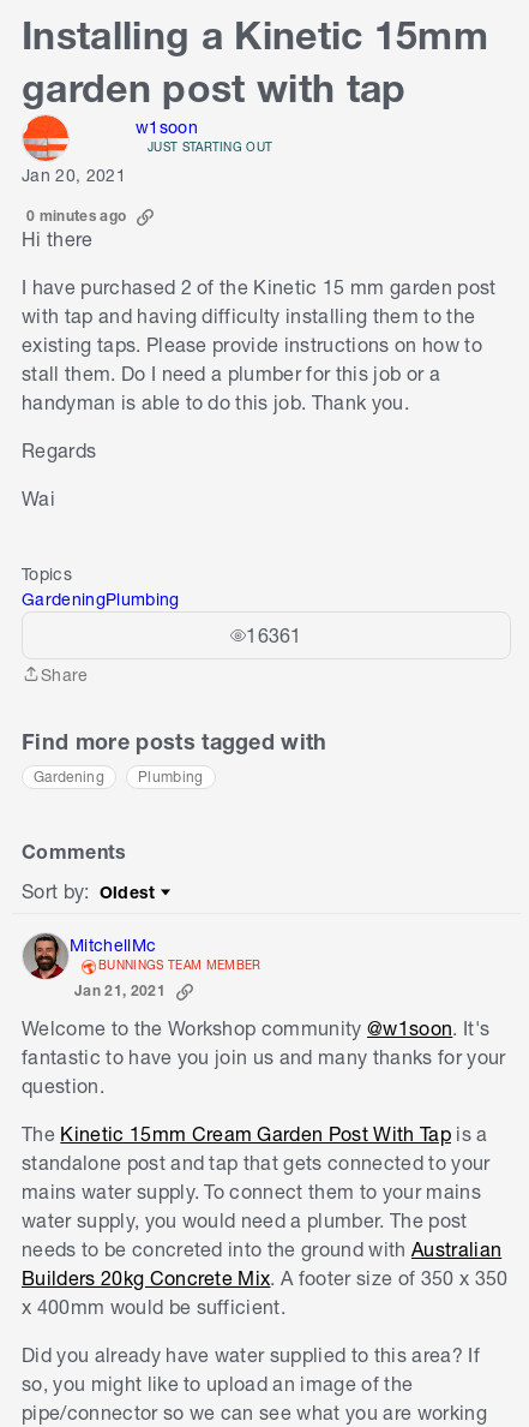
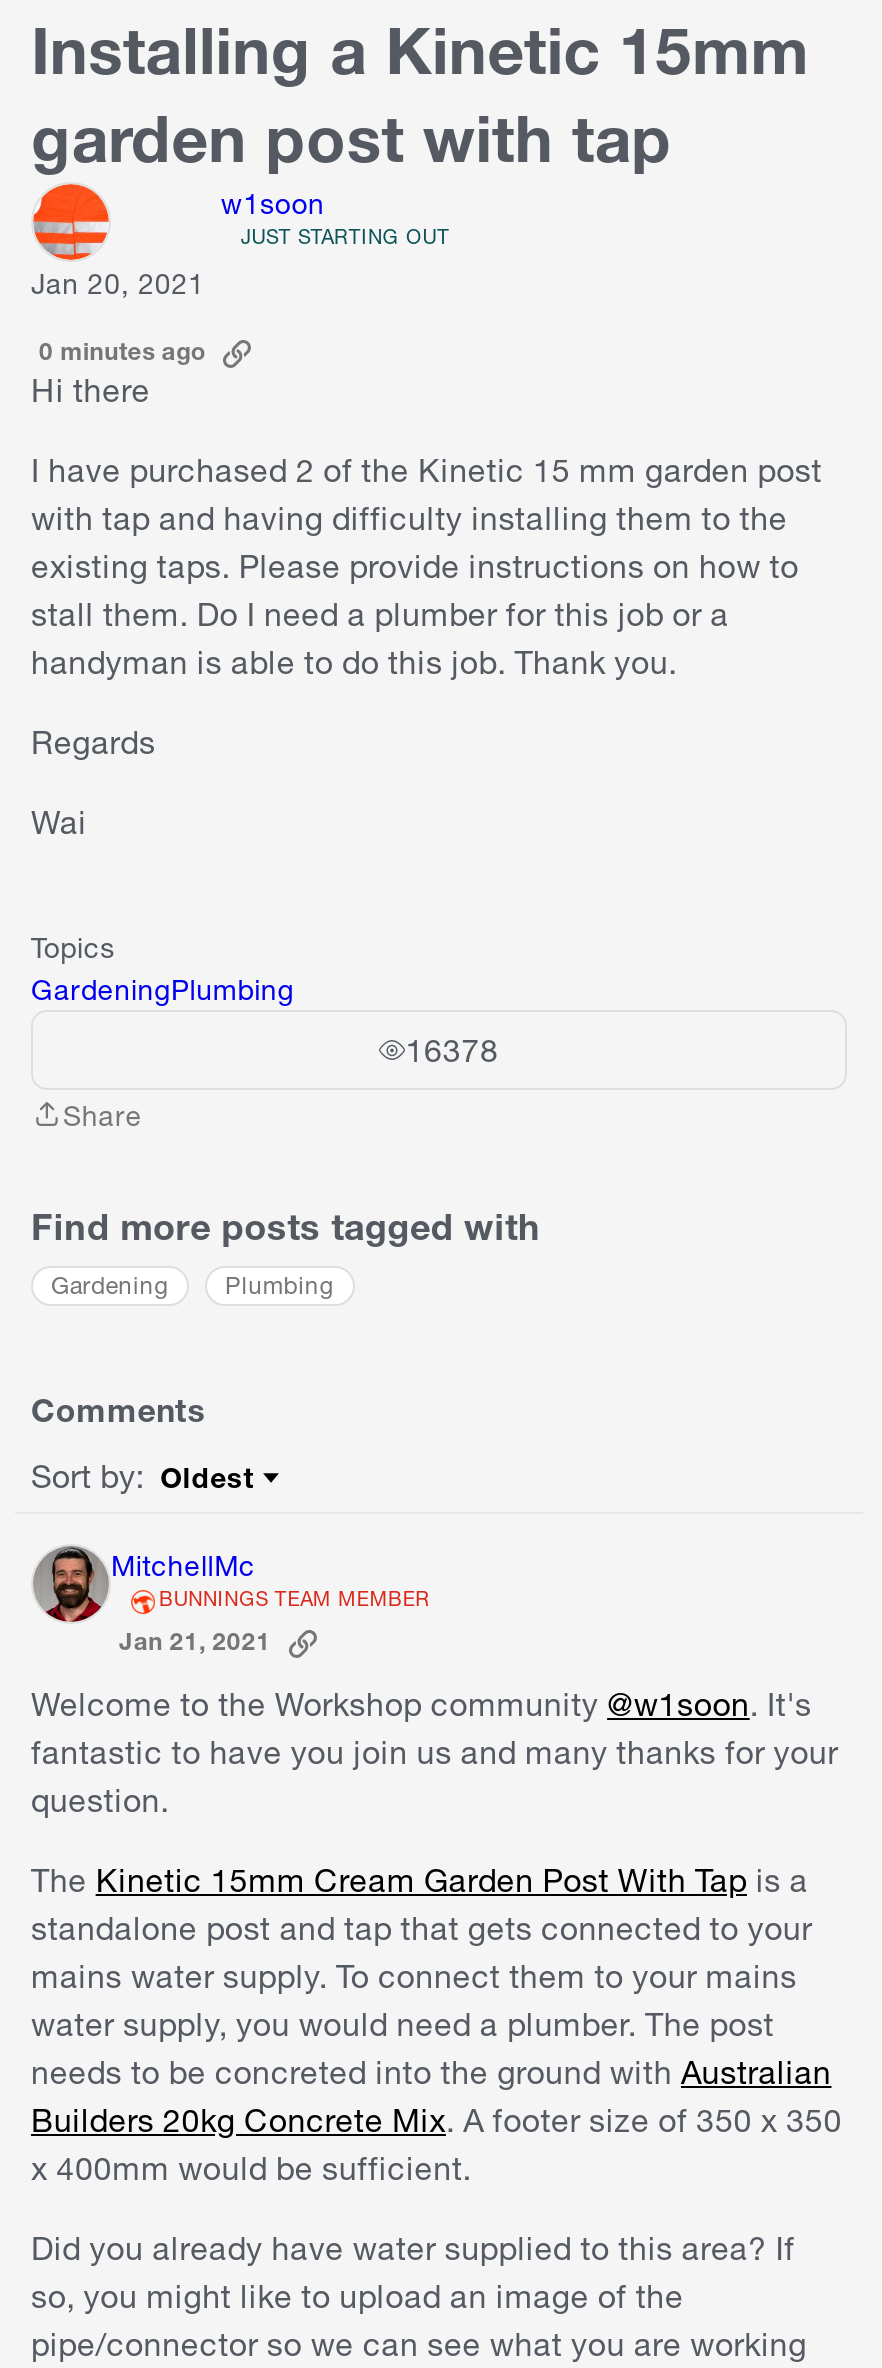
[246,624,302,647] 16361 -> [405,1031,499,1069] 16378

